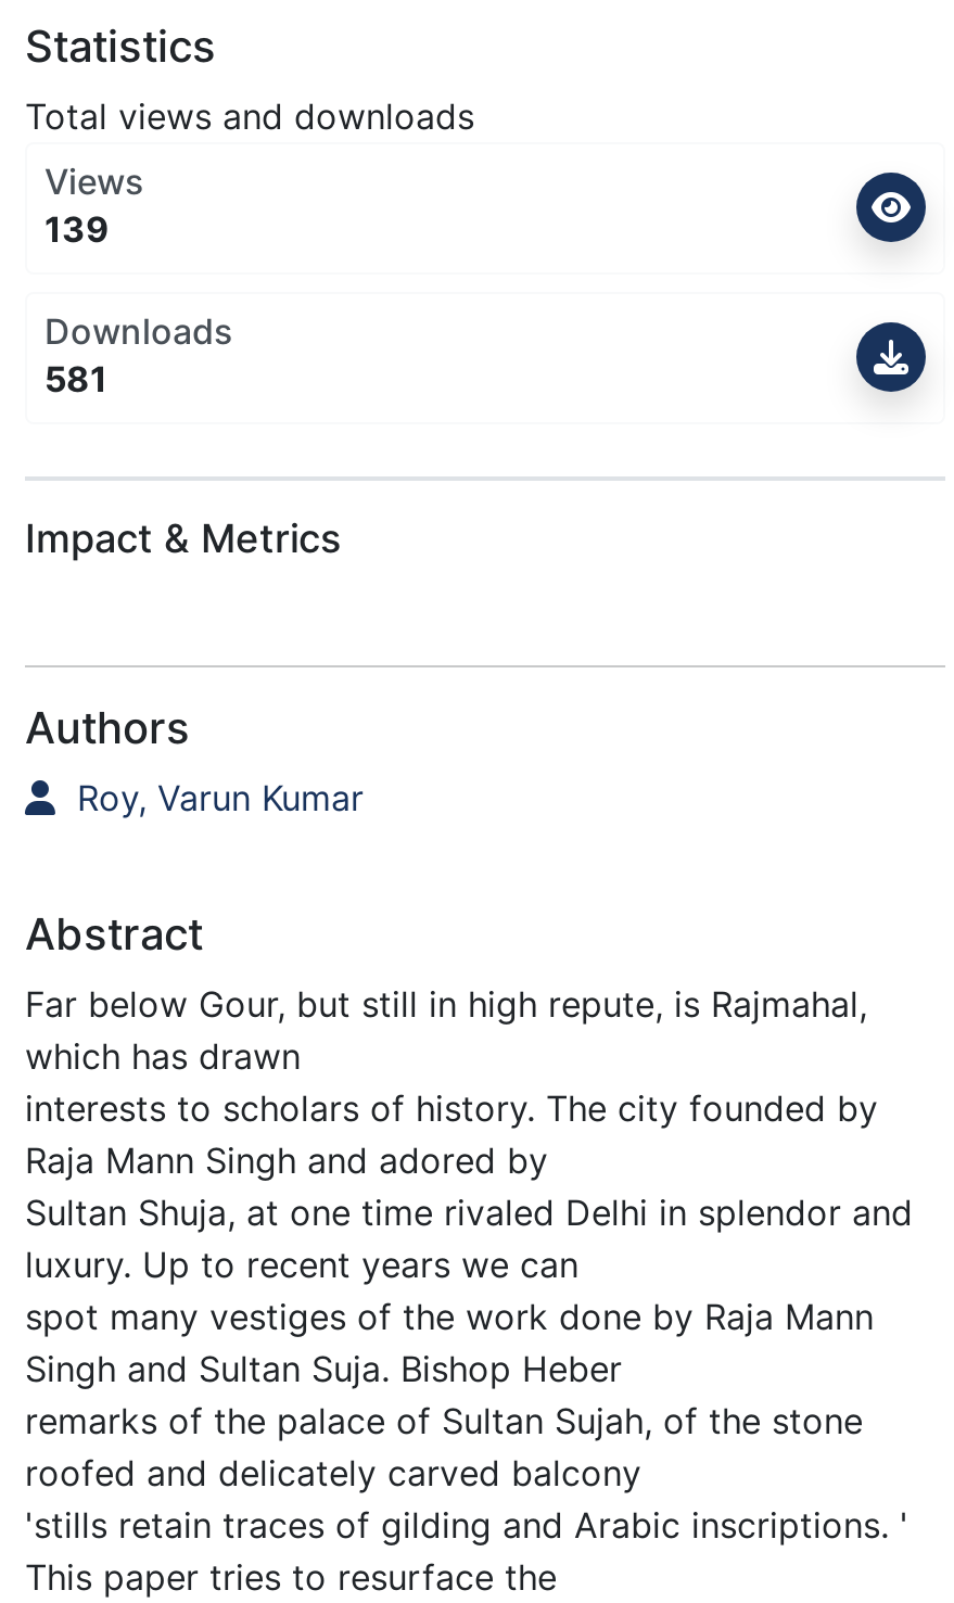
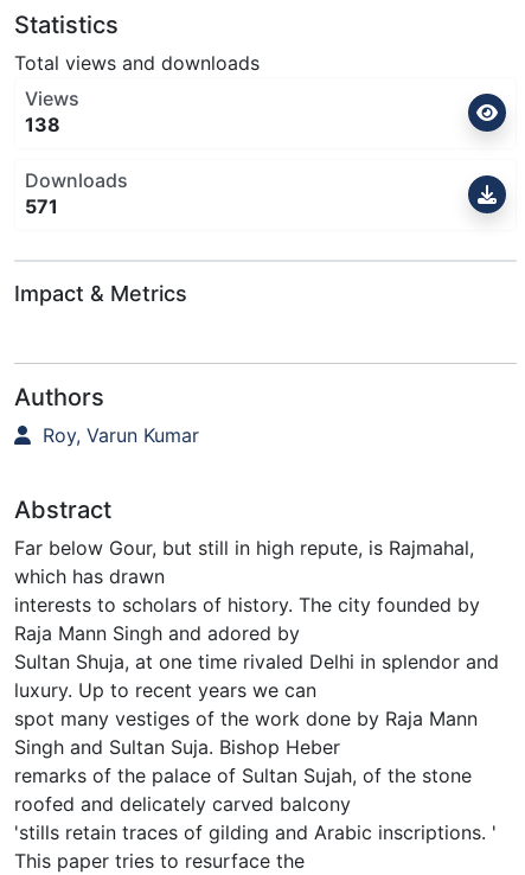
[44,207,110,250] 139 -> [25,112,60,136] 138
[44,357,107,400] 581 -> [25,194,58,218] 571

